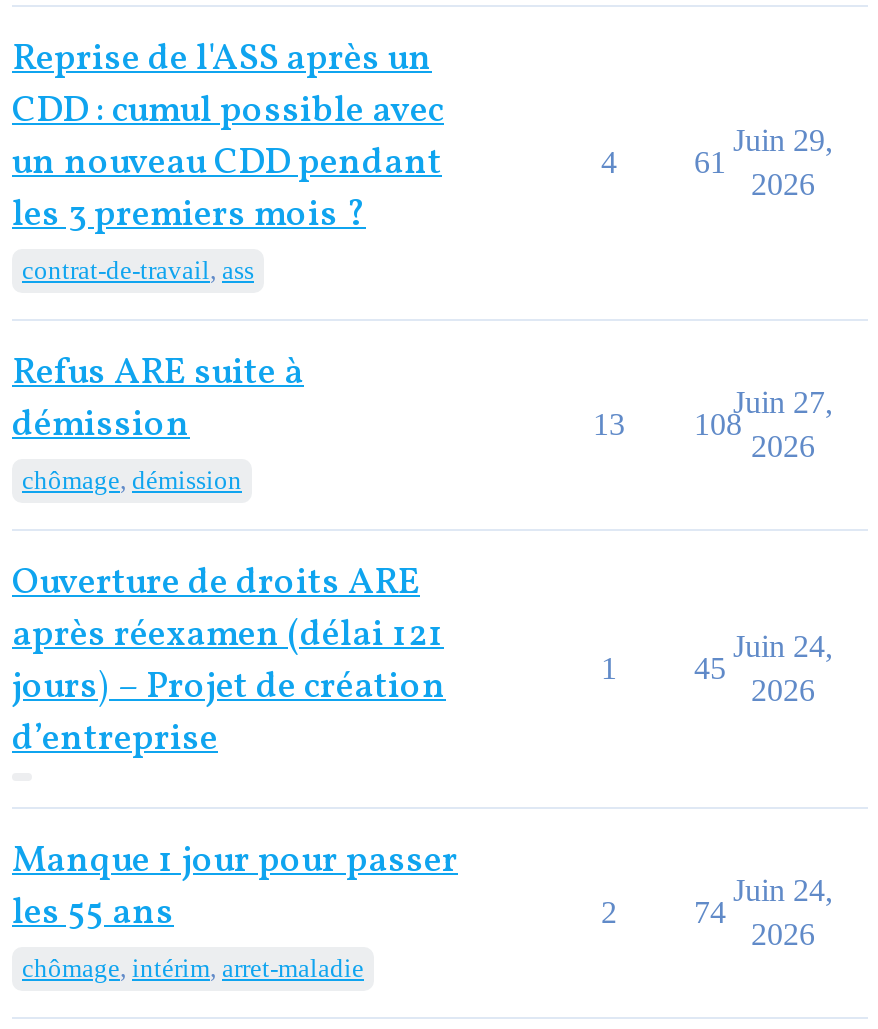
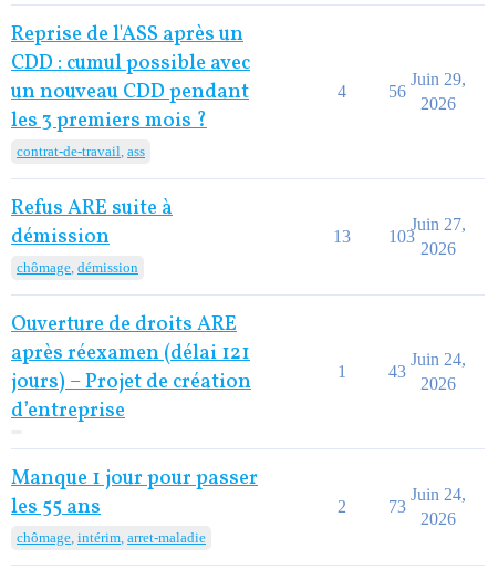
[694,145,726,179] 61 -> [388,82,406,101] 56
[694,407,742,441] 108 -> [388,227,415,246] 103
[694,651,726,685] 45 -> [388,362,406,381] 43
[694,895,726,929] 74 -> [388,497,406,516] 73

